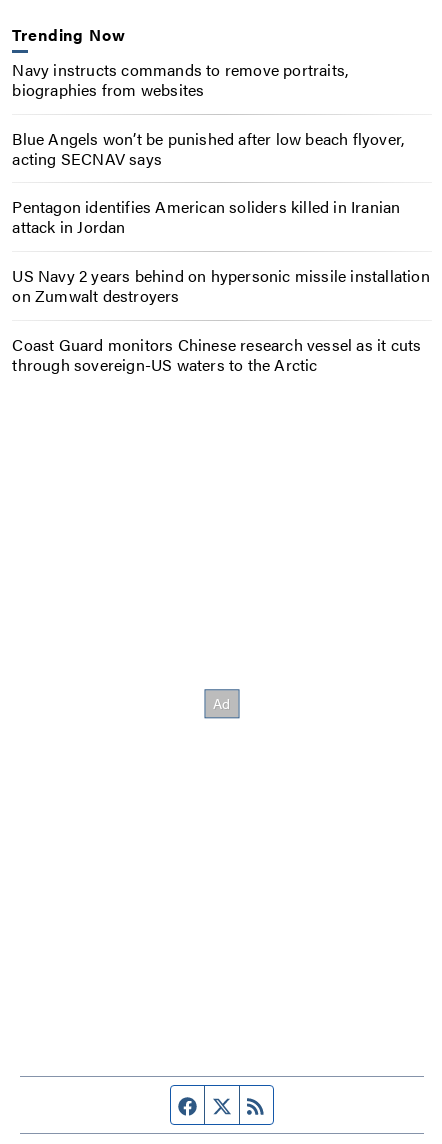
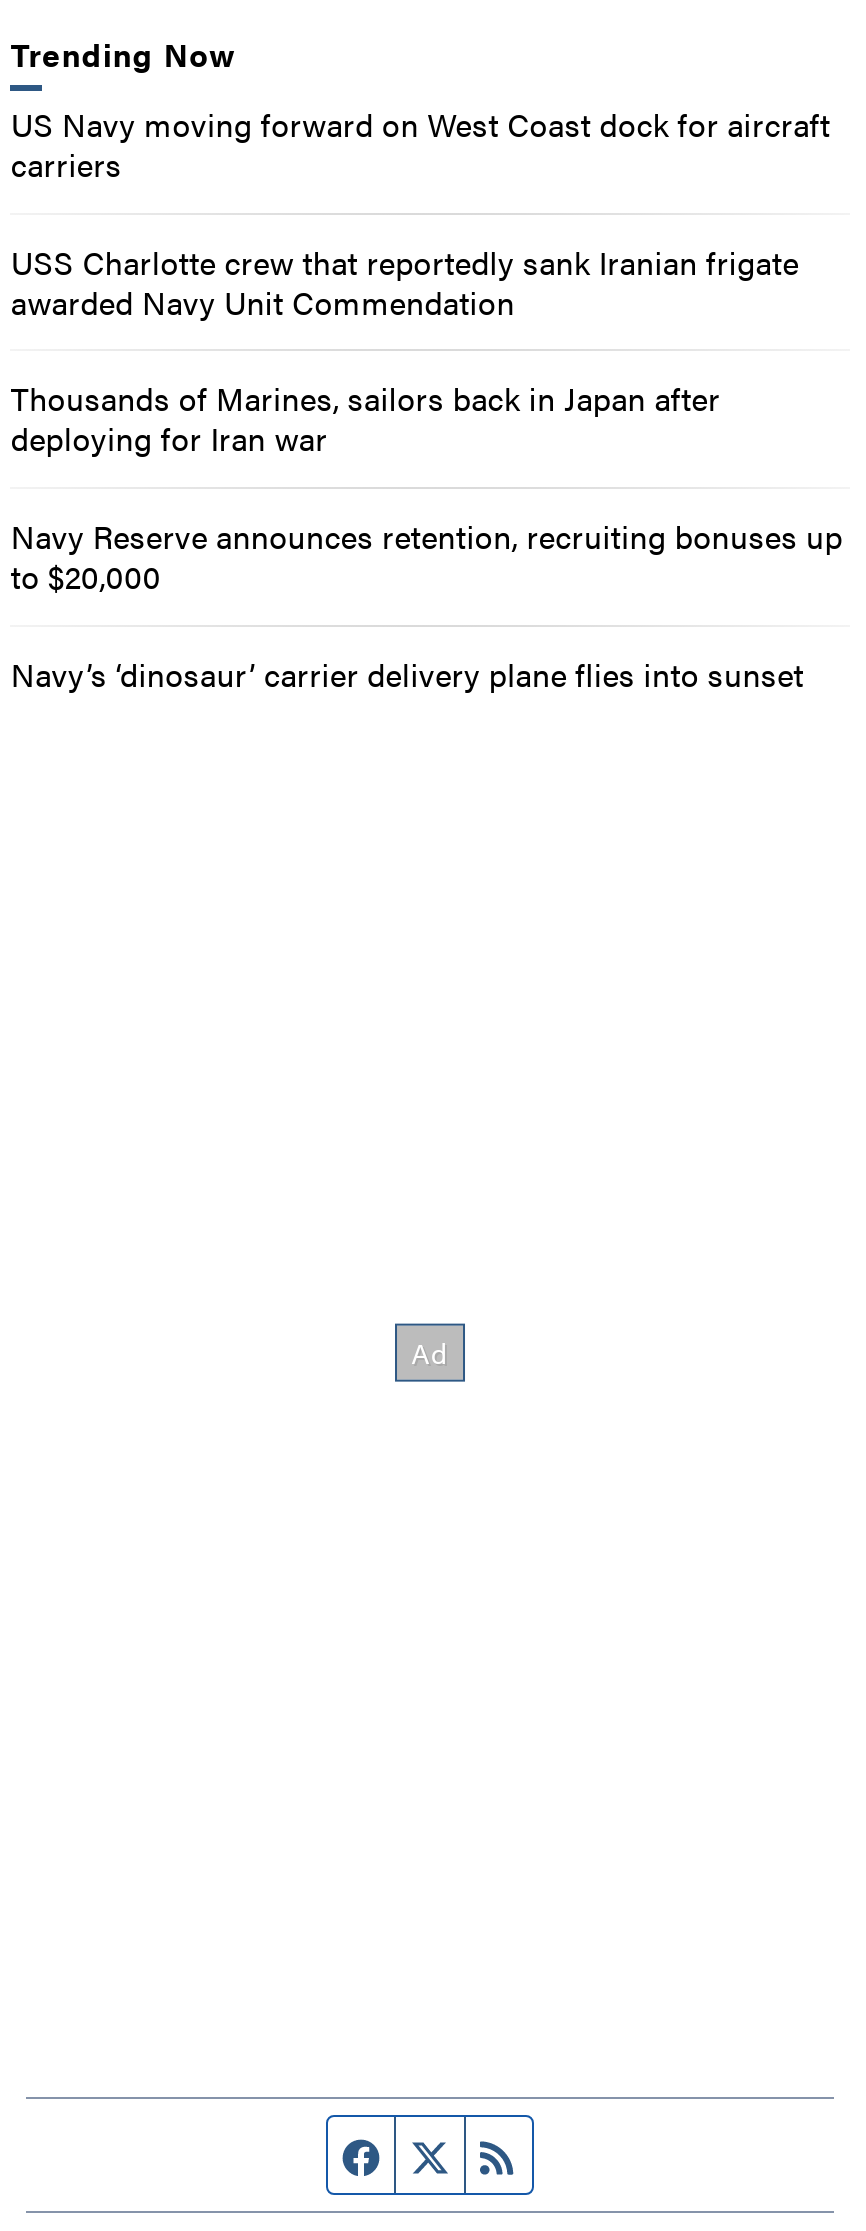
[12,58,348,101] Navy instructs commands to remove portraits, | biographies from websites -> [11,100,830,186] US Navy moving forward on West Coast dock for aircraft | carriers
[12,126,404,169] Blue Angels won’t be punished after low beach flyover, | acting SECNAV says -> [11,238,799,324] USS Charlotte crew that reportedly sank Iranian frigate | awarded Navy Unit Commendation
[12,195,400,238] Pentagon identifies American soliders killed in Iranian | attack in Jordan -> [11,376,720,462] Thousands of Marines, sailors back in Japan after | deploying for Iran war
[12,264,430,307] US Navy 2 years behind on hypersonic missile installation | on Zumwalt destroyers -> [11,513,843,599] Navy Reserve announces retention, recruiting bonuses up | to $20,000
[12,333,421,376] Coast Guard monitors Chinese research vessel as it cuts | through sovereign-US waters to the Arctic -> [11,651,804,697] Navy’s ‘dinosaur’ carrier delivery plane flies into sunset

